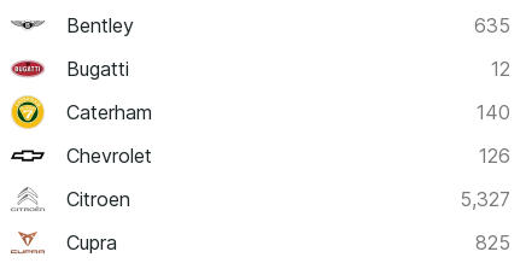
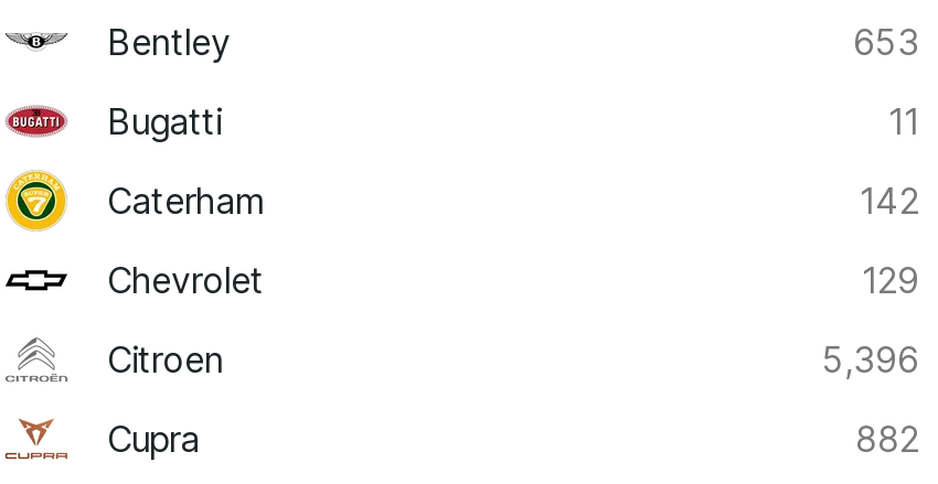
[474,13,510,37] 635 -> [853,19,919,63] 653
[491,56,510,80] 12 -> [888,98,919,142] 11
[477,100,510,124] 140 -> [860,178,919,222] 142
[479,143,510,167] 126 -> [862,257,919,301] 129
[460,186,510,210] 5,327 -> [822,336,919,380] 5,396
[475,230,510,254] 825 -> [855,416,919,460] 882

